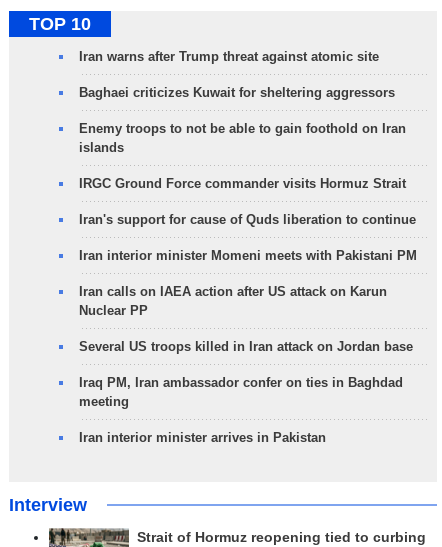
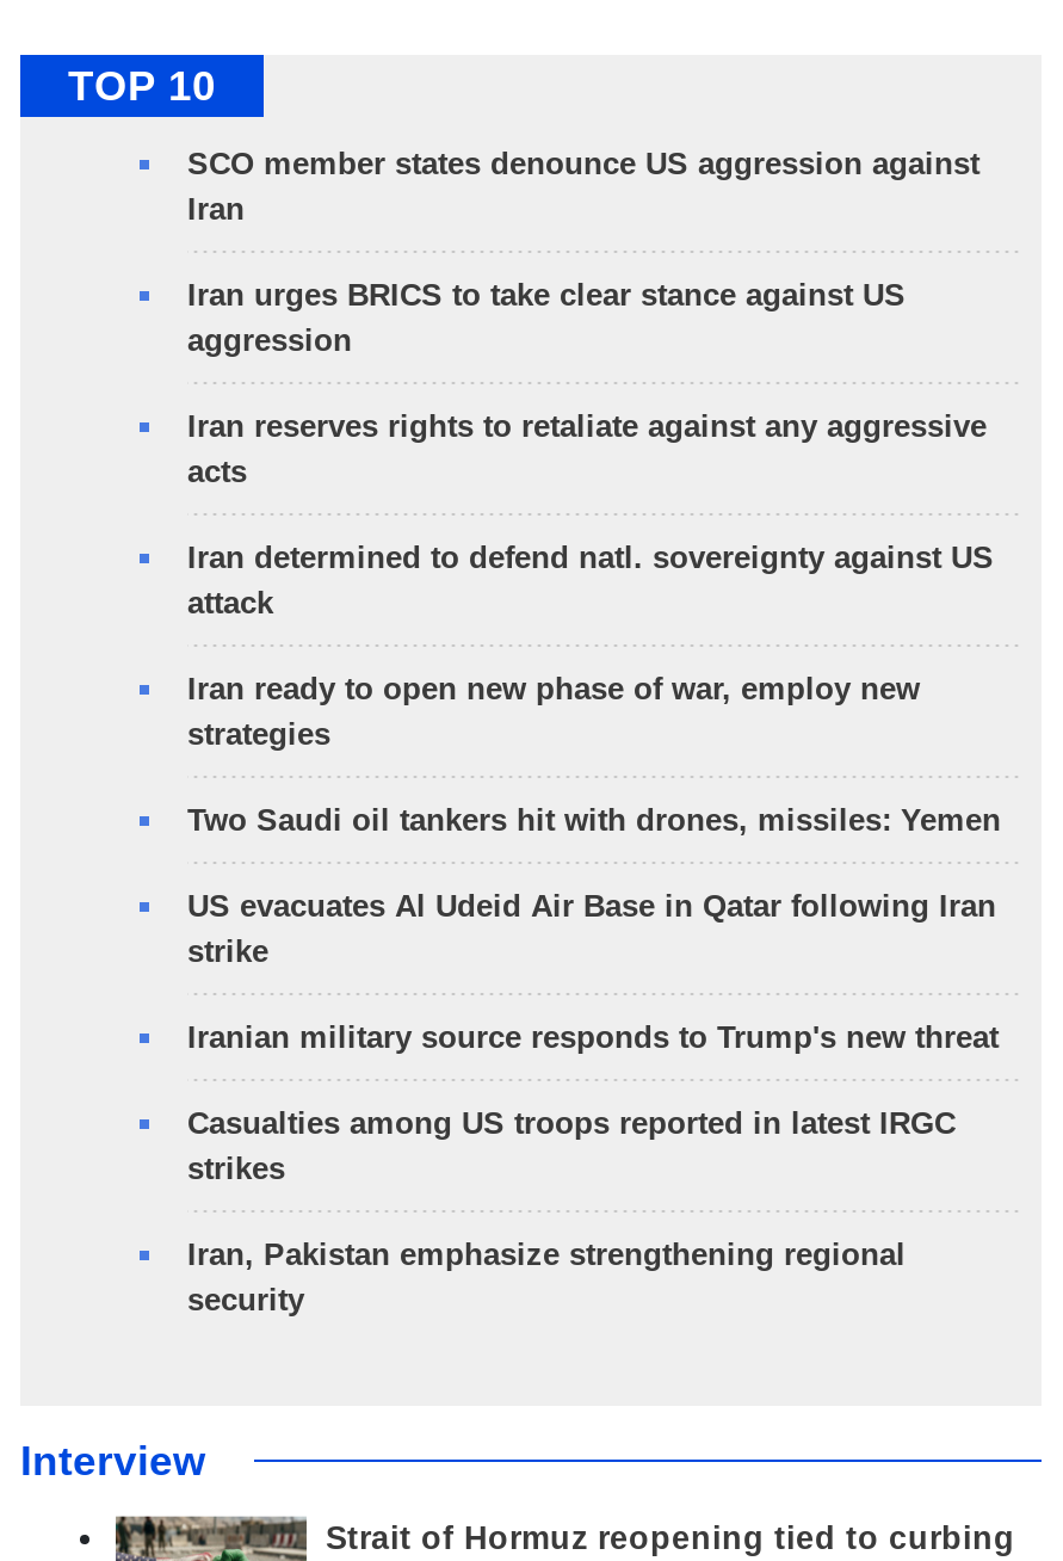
[79,49,379,64] Iran warns after Trump threat against atomic site -> [187,145,979,227] SCO member states denounce US aggression against | Iran
[79,85,395,100] Baghaei criticizes Kuwait for sheltering aggressors -> [187,277,906,358] Iran urges BRICS to take clear stance against US | aggression
[79,121,406,155] Enemy troops to not be able to gain foothold on Iran | islands -> [187,408,987,489] Iran reserves rights to retaliate against any aggressive | acts
[79,176,406,191] IRGC Ground Force commander visits Hormuz Strait -> [187,539,994,620] Iran determined to defend natl. sovereignty against US | attack
[79,212,416,227] Iran's support for cause of Quds liberation to continue -> [187,670,920,752] Iran ready to open new phase of war, employ new | strategies
[79,248,417,263] Iran interior minister Momeni meets with Pakistani PM -> [187,802,1001,838] Two Saudi oil tankers hit with drones, missiles: Yemen
[79,284,387,318] Iran calls on IAEA action after US attack on Karun | Nuclear PP -> [187,888,996,969] US evacuates Al Udeid Air Base in Qatar following Iran | strike
[79,339,413,354] Several US troops killed in Iran attack on Jordan base -> [187,1019,999,1055] Iranian military source responds to Trump's new threat
[79,375,403,409] Iraq PM, Iran ambassador confer on ties in Baghdad | meeting -> [187,1105,956,1186] Casualties among US troops reported in latest IRGC | strikes
[79,430,326,445] Iran interior minister arrives in Pakistan -> [187,1236,906,1317] Iran, Pakistan emphasize strengthening regional | security

